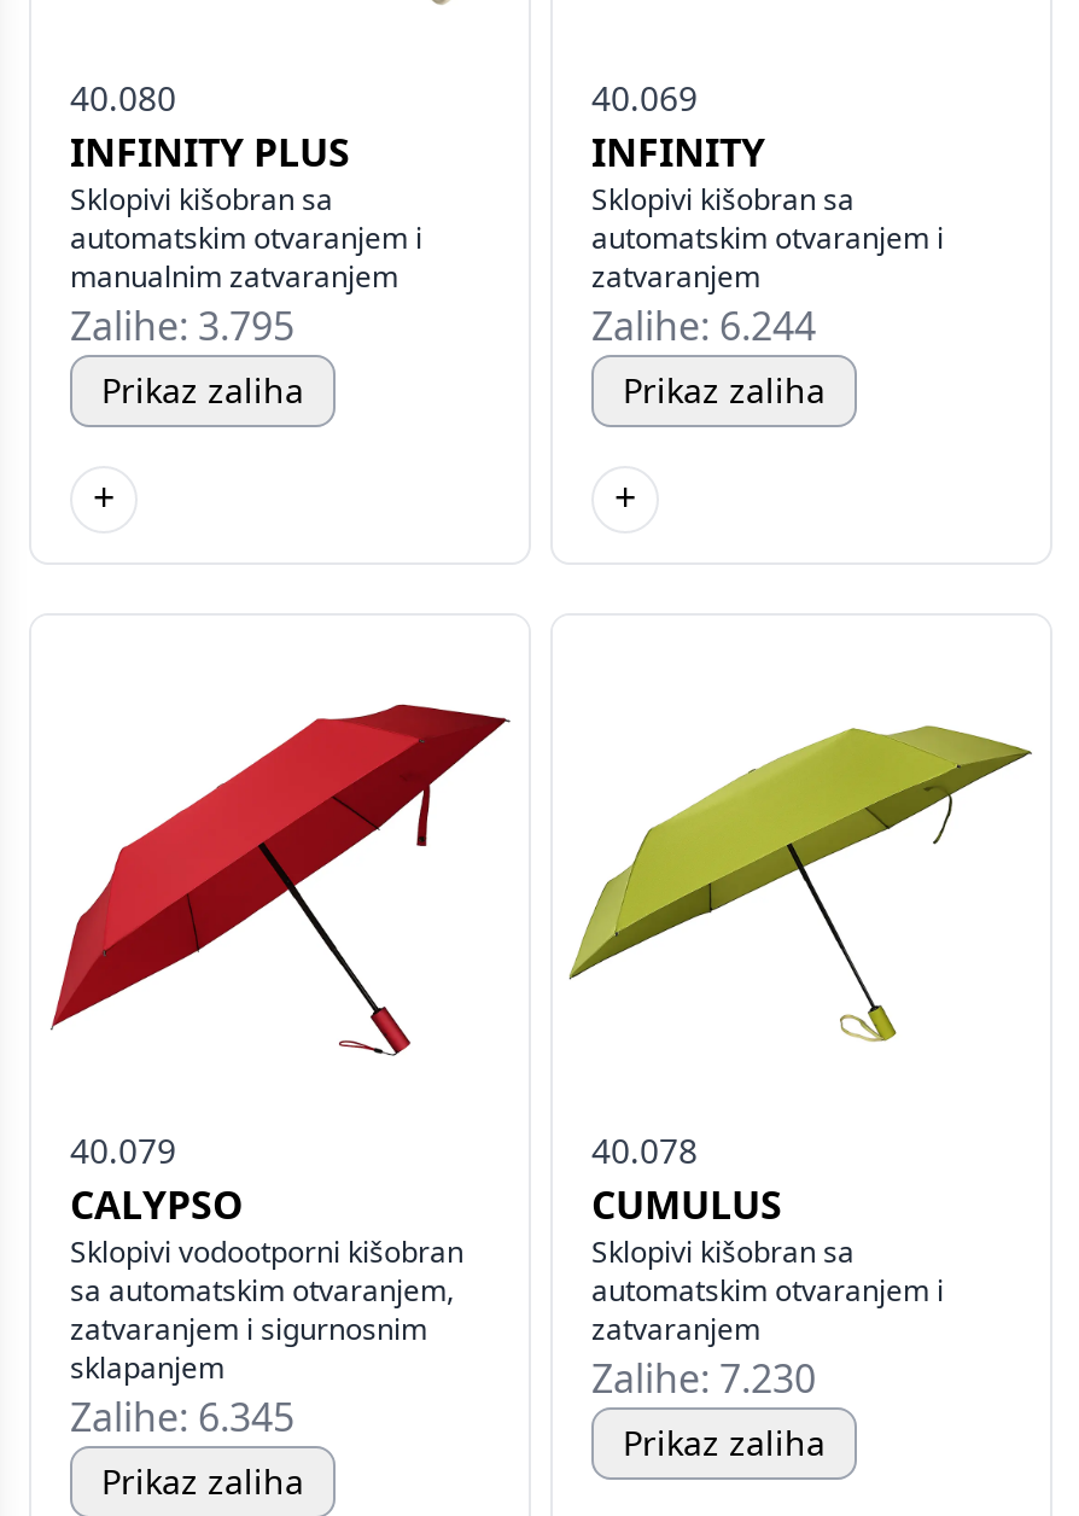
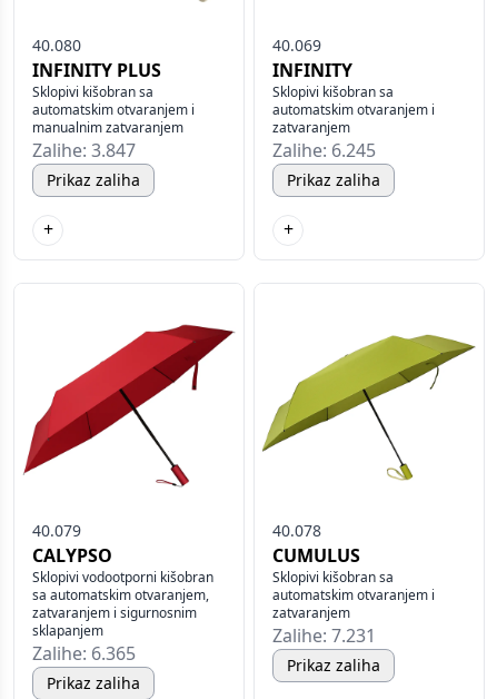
[70,299,294,352] Zalihe: 3.795 -> [32,138,136,162] Zalihe: 3.847
[591,299,816,352] Zalihe: 6.244 -> [272,138,376,162] Zalihe: 6.245
[591,1351,816,1404] Zalihe: 7.230 -> [272,623,376,648] Zalihe: 7.231
[70,1390,294,1443] Zalihe: 6.345 -> [32,641,136,665] Zalihe: 6.365

